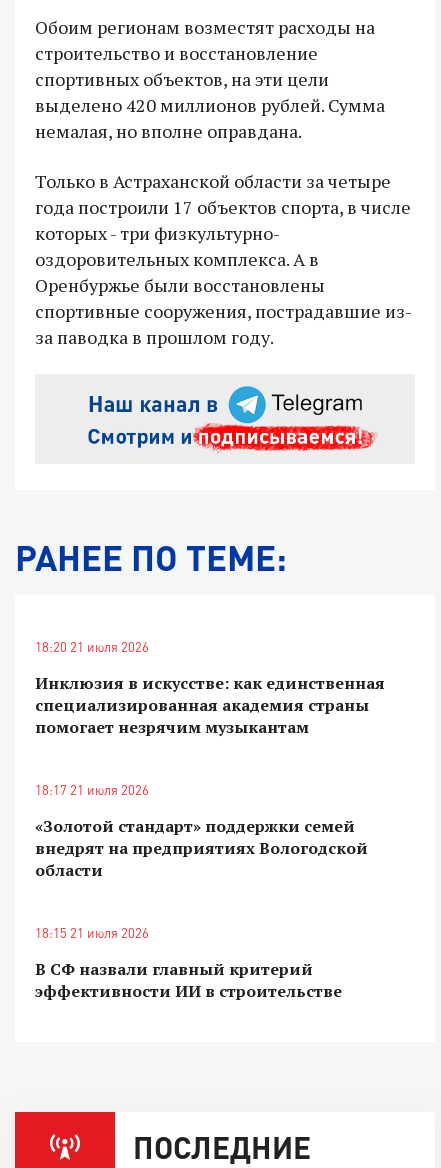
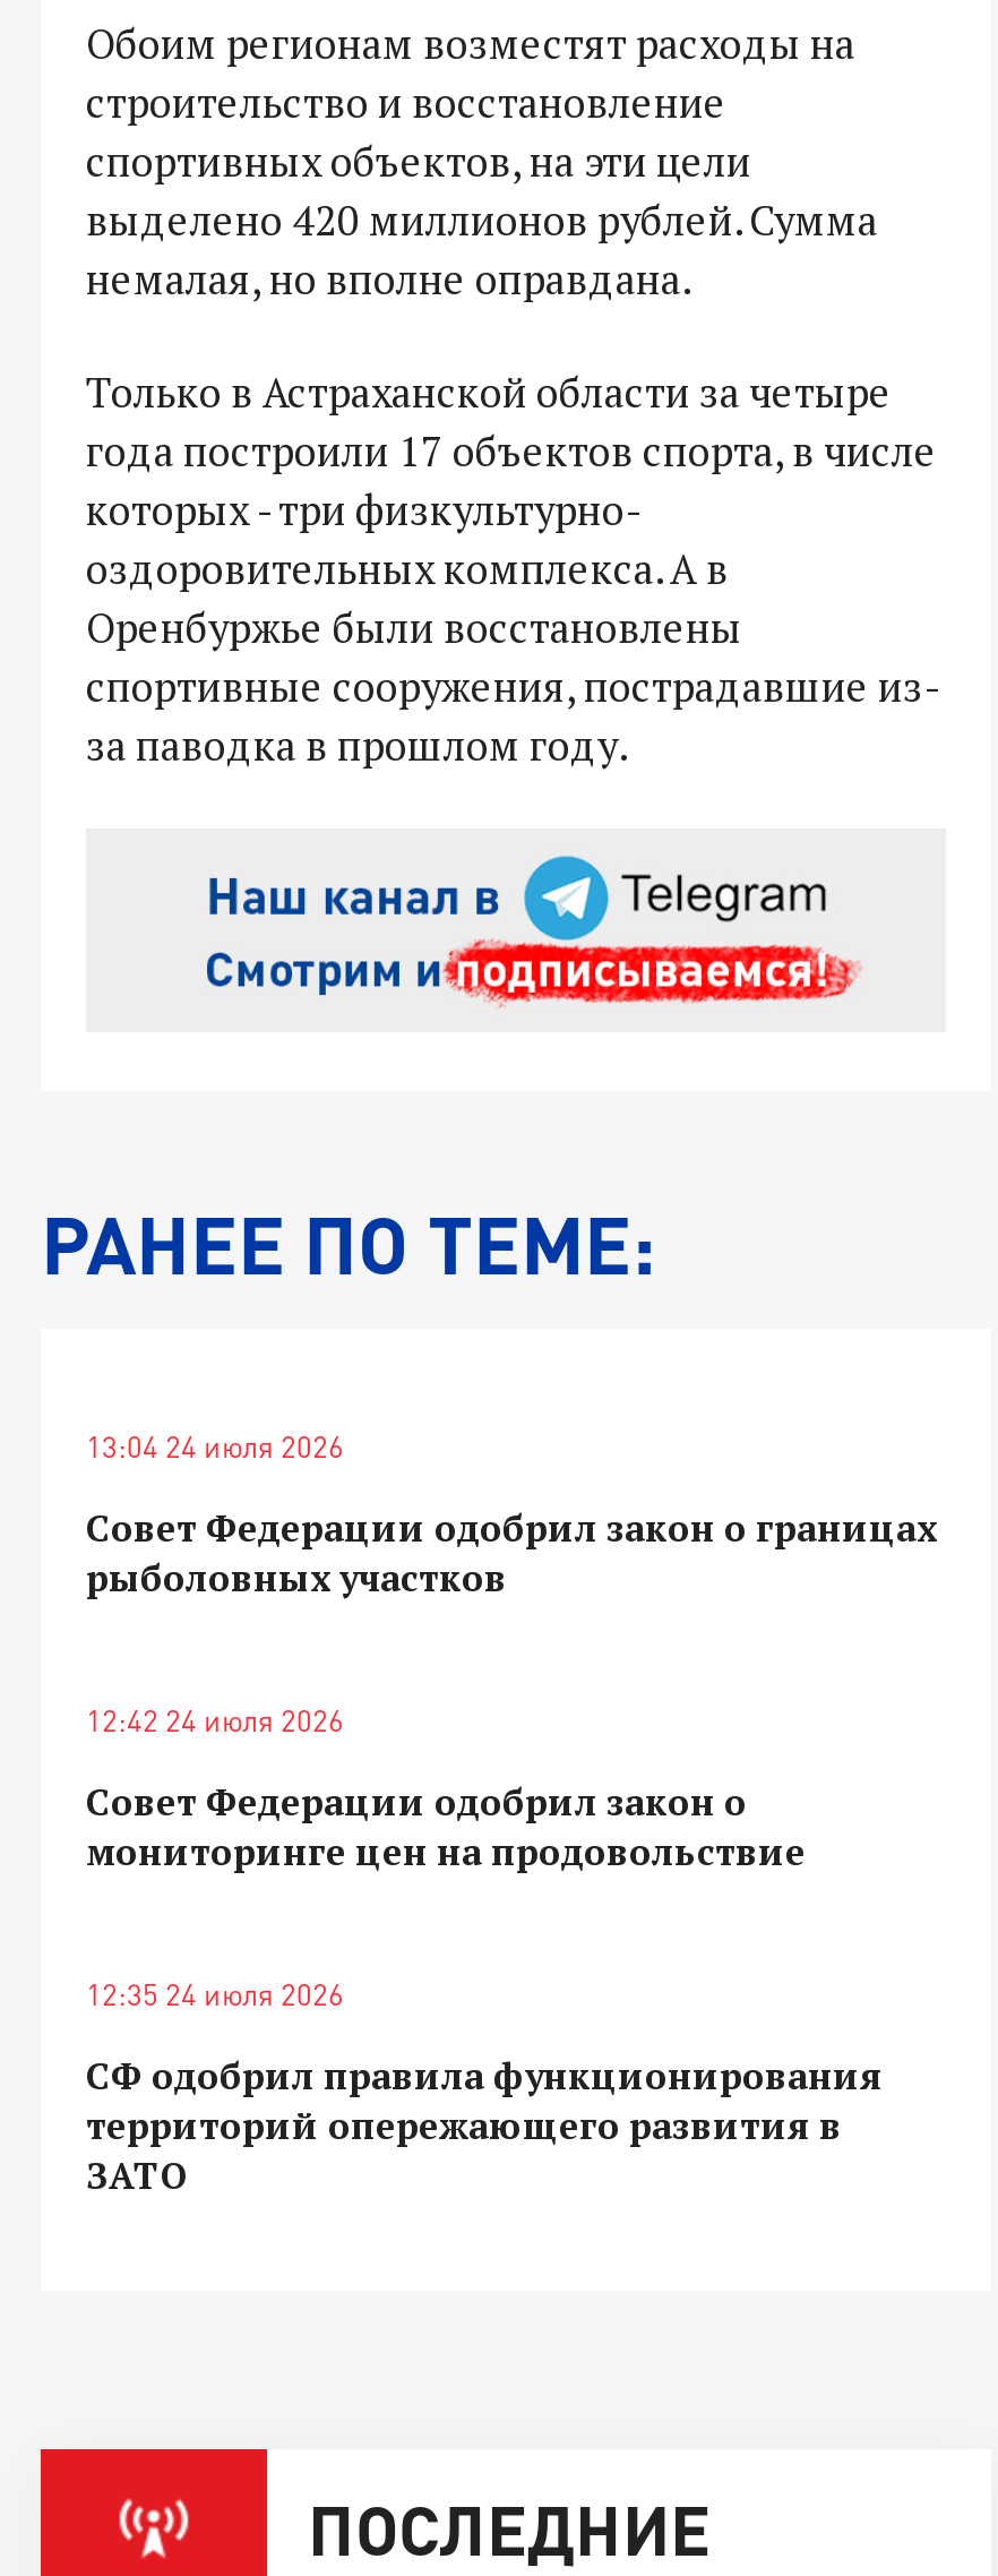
[35,639,149,655] 18:20 21 июля 2026 -> [86,1428,344,1465] 13:04 24 июля 2026
[35,672,385,738] Инклюзия в искусстве: как единственная | специализированная академия страны | помогает незрячим музыкантам -> [86,1503,937,1603] Совет Федерации одобрил закон о границах | рыболовных участков
[35,782,149,798] 18:17 21 июля 2026 -> [86,1702,344,1738] 12:42 24 июля 2026
[35,815,368,881] «Золотой стандарт» поддержки семей | внедрят на предприятиях Вологодской | области -> [86,1777,806,1877] Совет Федерации одобрил закон о | мониторинге цен на продовольствие
[35,925,149,941] 18:15 21 июля 2026 -> [86,1976,344,2012] 12:35 24 июля 2026
[35,958,342,1002] В СФ назвали главный критерий | эффективности ИИ в строительстве -> [86,2051,883,2200] СФ одобрил правила функционирования | территорий опережающего развития в | ЗАТО

